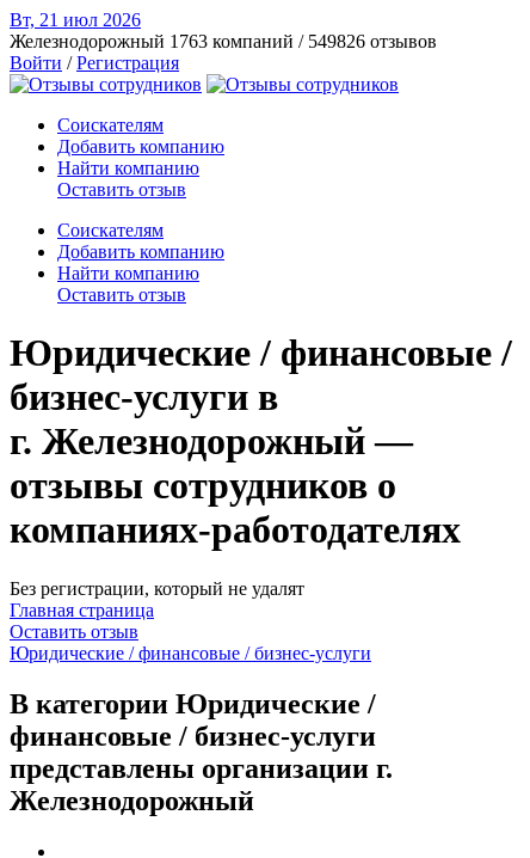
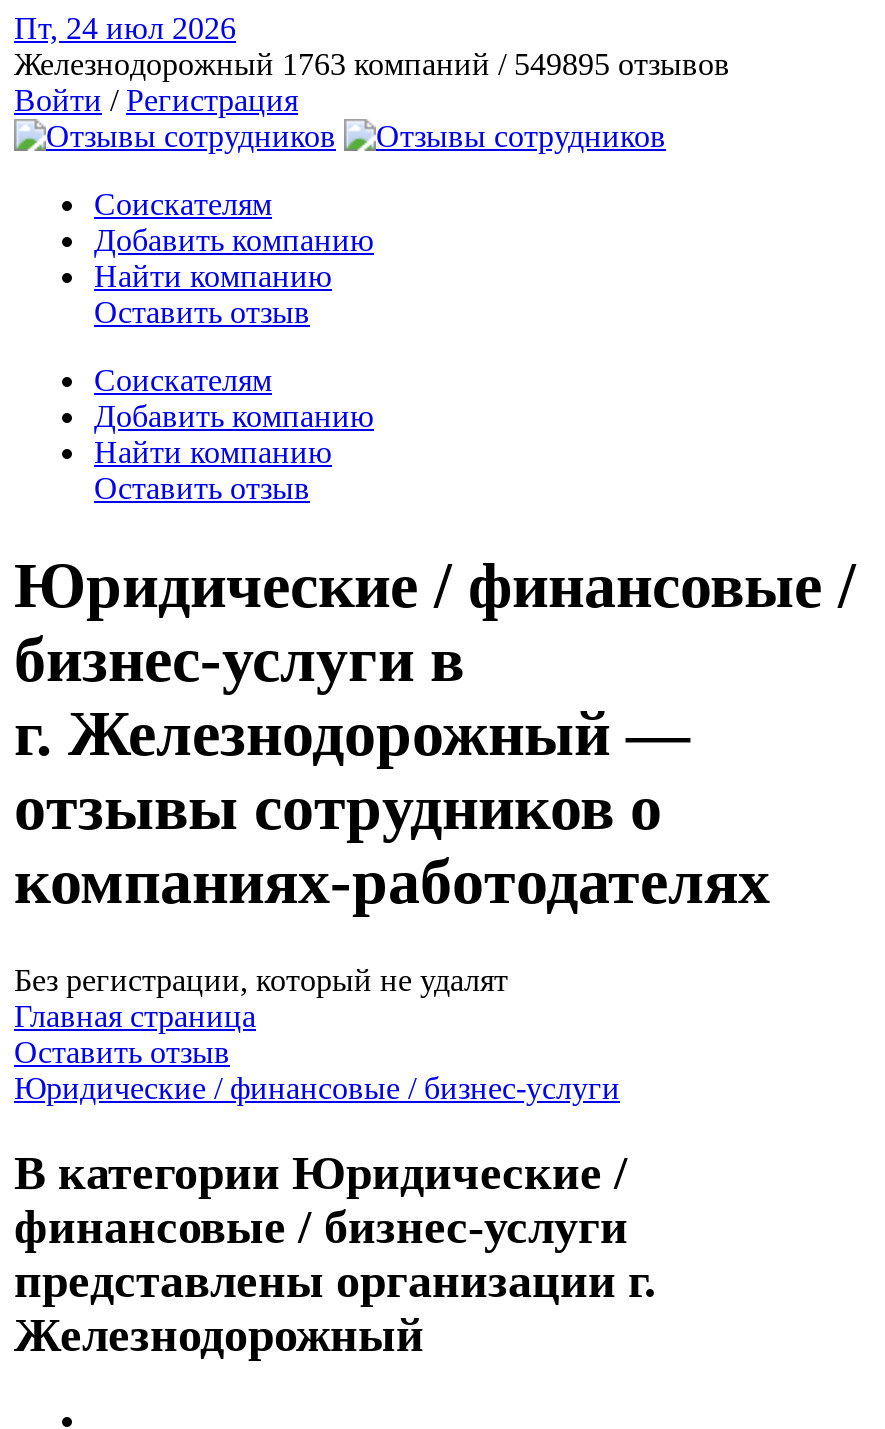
[10,10,141,30] Вт, 21 июл 2026 -> [14,11,236,45] Пт, 24 июл 2026
[10,31,437,51] Железнодорожный 1763 компаний / 549826 отзывов -> [14,47,730,81] Железнодорожный 1763 компаний / 549895 отзывов

